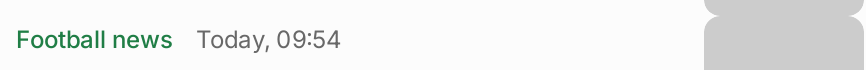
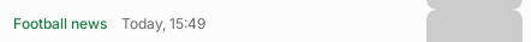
[16,25,342,55] Football news Today, 09:54 -> [13,15,205,33] Football news Today, 15:49

